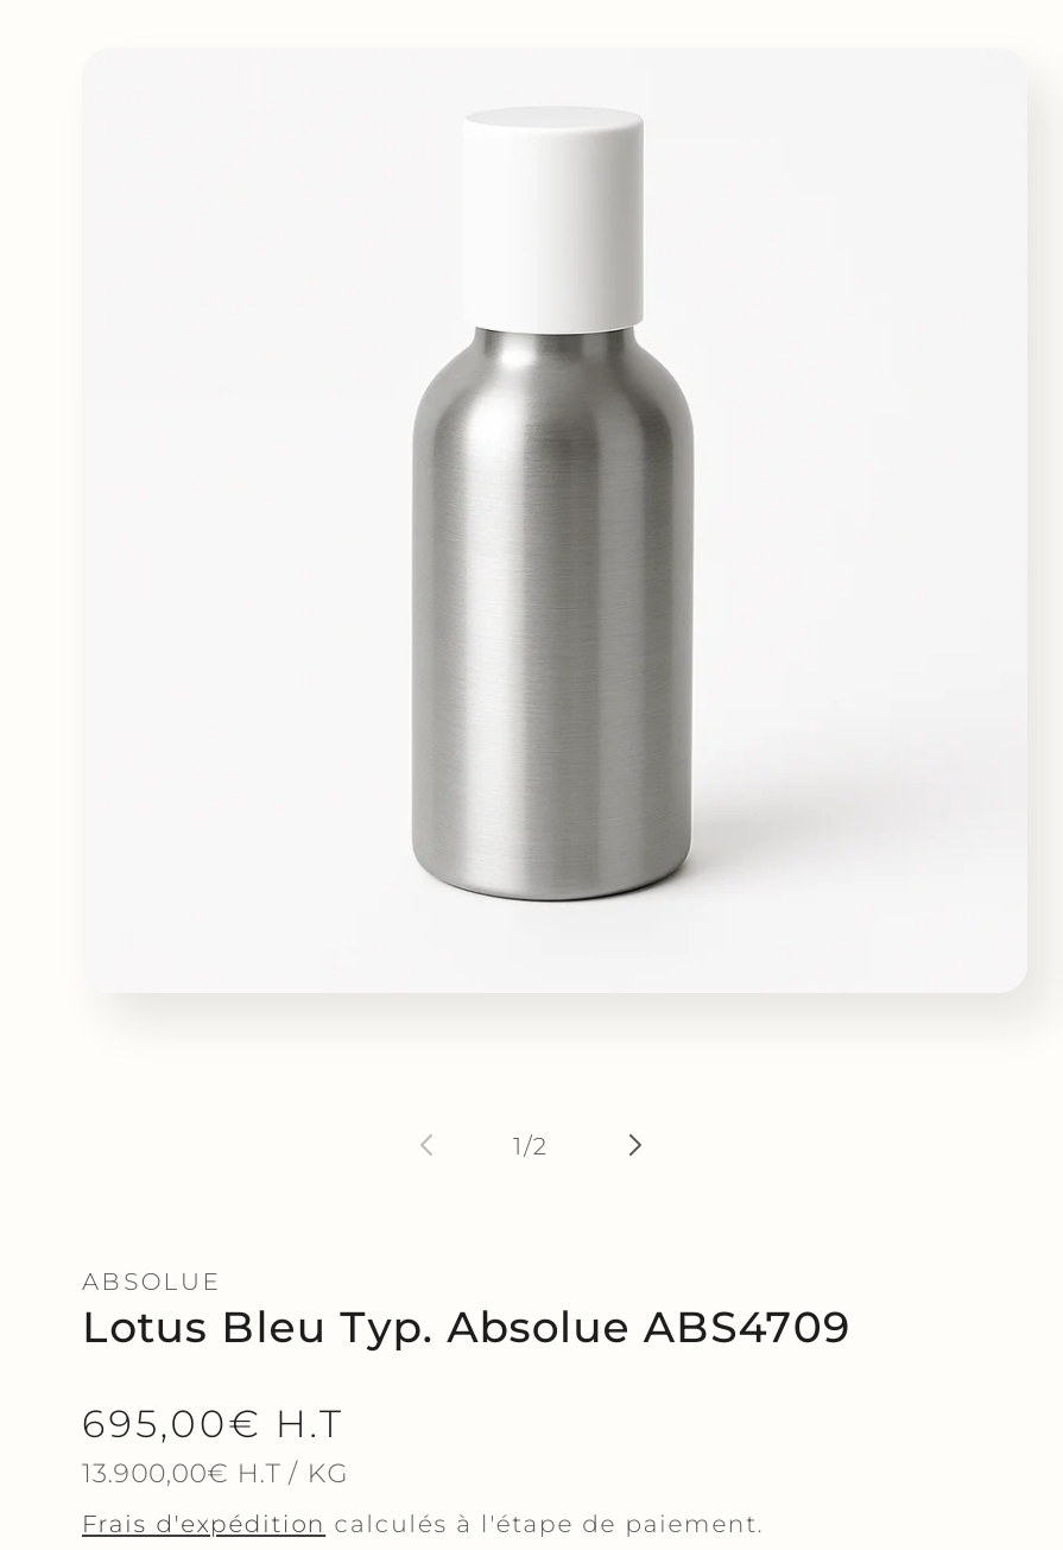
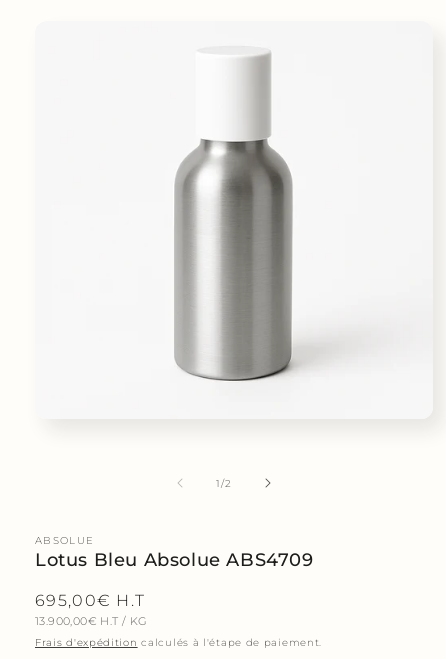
[82,1302,851,1354] Lotus Bleu Typ. Absolue ABS4709 -> [35,549,314,571] Lotus Bleu Absolue ABS4709

